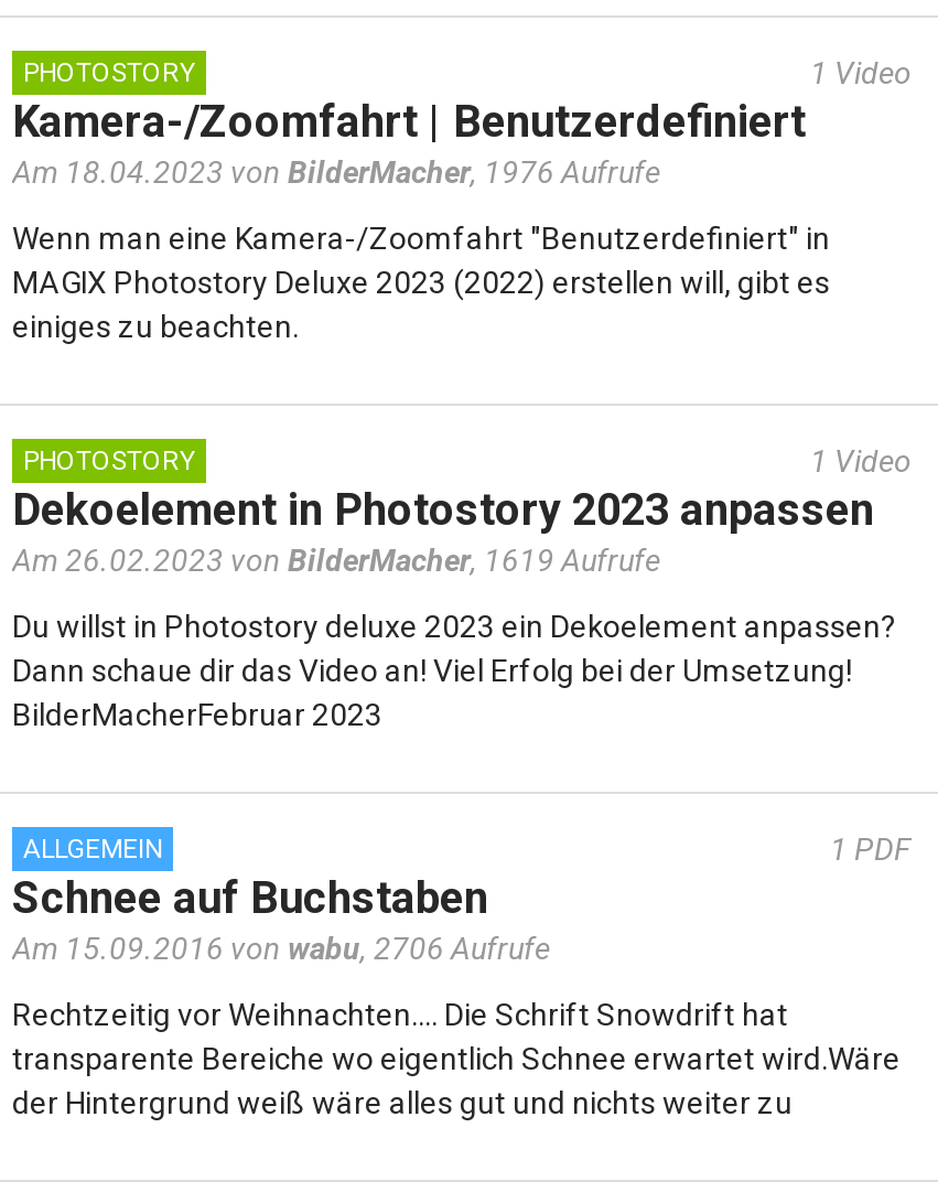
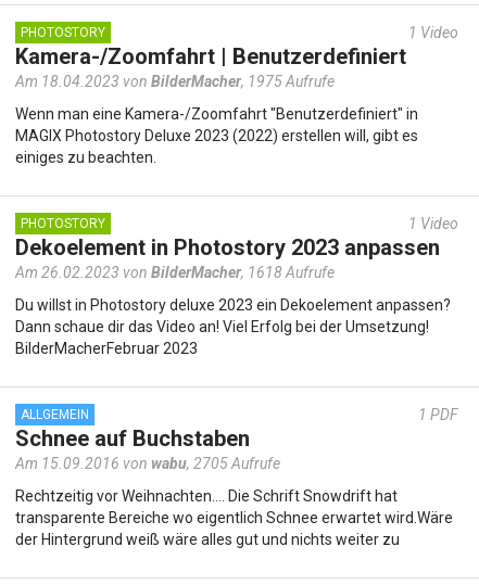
[12,154,660,190] Am 18.04.2023 von BilderMacher, 1976 Aufrufe -> [15,73,335,90] Am 18.04.2023 von BilderMacher, 1975 Aufrufe
[12,543,660,578] Am 26.02.2023 von BilderMacher, 1619 Aufrufe -> [15,264,335,281] Am 26.02.2023 von BilderMacher, 1618 Aufrufe
[12,931,550,966] Am 15.09.2016 von wabu, 2706 Aufrufe -> [15,455,280,472] Am 15.09.2016 von wabu, 2705 Aufrufe

